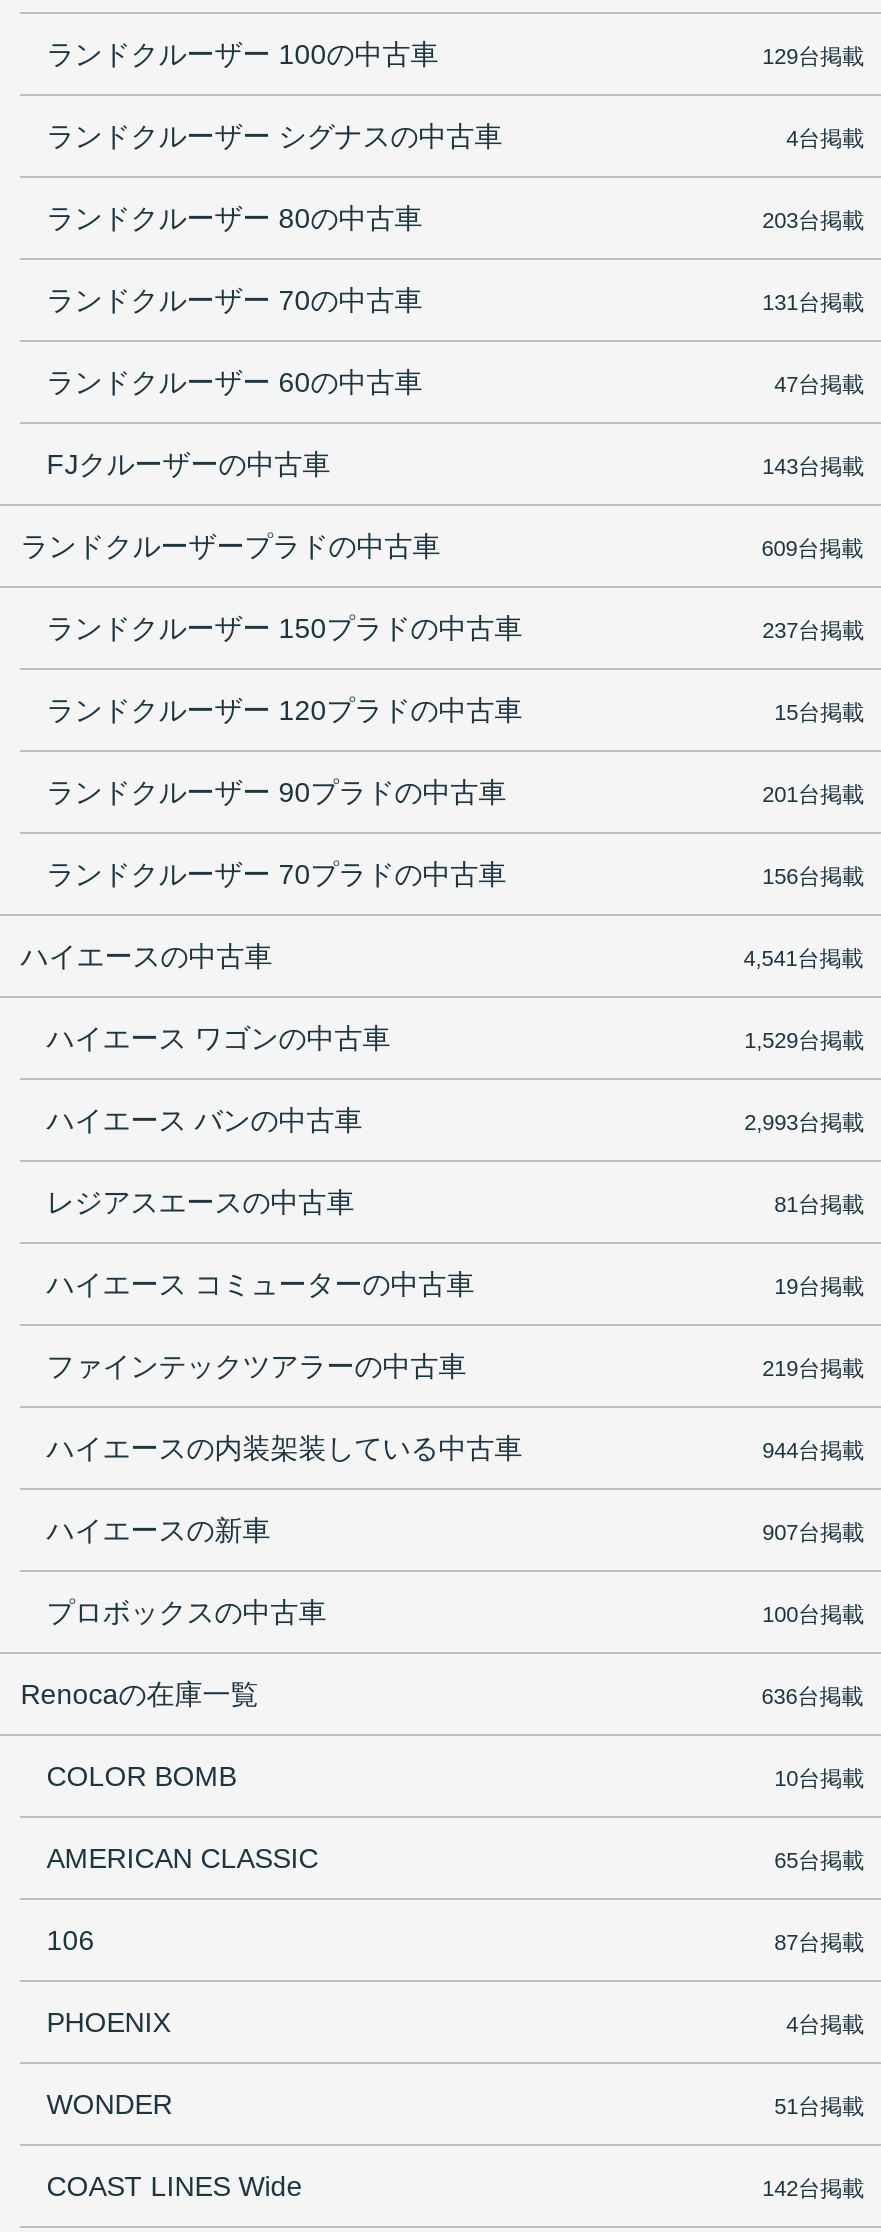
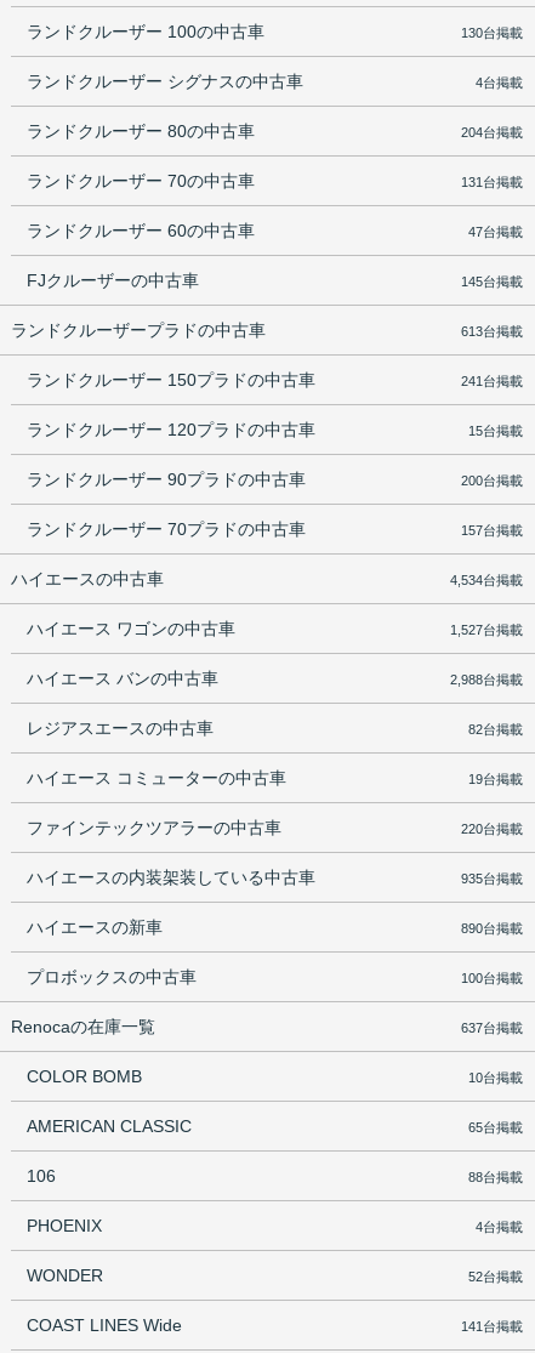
[762,44,864,68] 129台掲載 -> [461,26,523,40] 130台掲載
[762,208,864,232] 203台掲載 -> [461,125,523,140] 204台掲載
[762,454,864,478] 143台掲載 -> [461,274,523,289] 145台掲載
[762,536,864,560] 609台掲載 -> [461,324,523,339] 613台掲載
[762,618,864,642] 237台掲載 -> [461,374,523,389] 241台掲載
[762,782,864,806] 201台掲載 -> [461,473,523,488] 200台掲載
[762,864,864,888] 156台掲載 -> [461,523,523,538] 157台掲載
[744,946,864,970] 4,541台掲載 -> [450,573,523,588] 4,534台掲載
[744,1028,864,1052] 1,529台掲載 -> [450,623,523,637] 1,527台掲載
[744,1110,864,1134] 2,993台掲載 -> [450,672,523,687] 2,988台掲載
[774,1192,864,1216] 81台掲載 -> [468,722,523,737] 82台掲載
[762,1356,864,1380] 219台掲載 -> [461,822,523,836] 220台掲載
[762,1438,864,1462] 944台掲載 -> [461,872,523,886] 935台掲載
[762,1520,864,1544] 907台掲載 -> [461,921,523,936] 890台掲載
[762,1684,864,1708] 636台掲載 -> [461,1021,523,1035] 637台掲載
[774,1930,864,1954] 87台掲載 -> [468,1170,523,1185] 88台掲載
[774,2094,864,2118] 51台掲載 -> [468,1270,523,1284] 52台掲載
[762,2176,864,2200] 142台掲載 -> [461,1319,523,1334] 141台掲載

